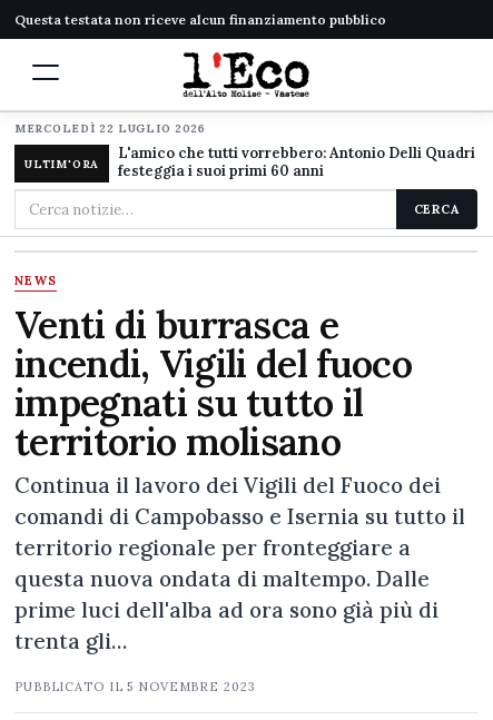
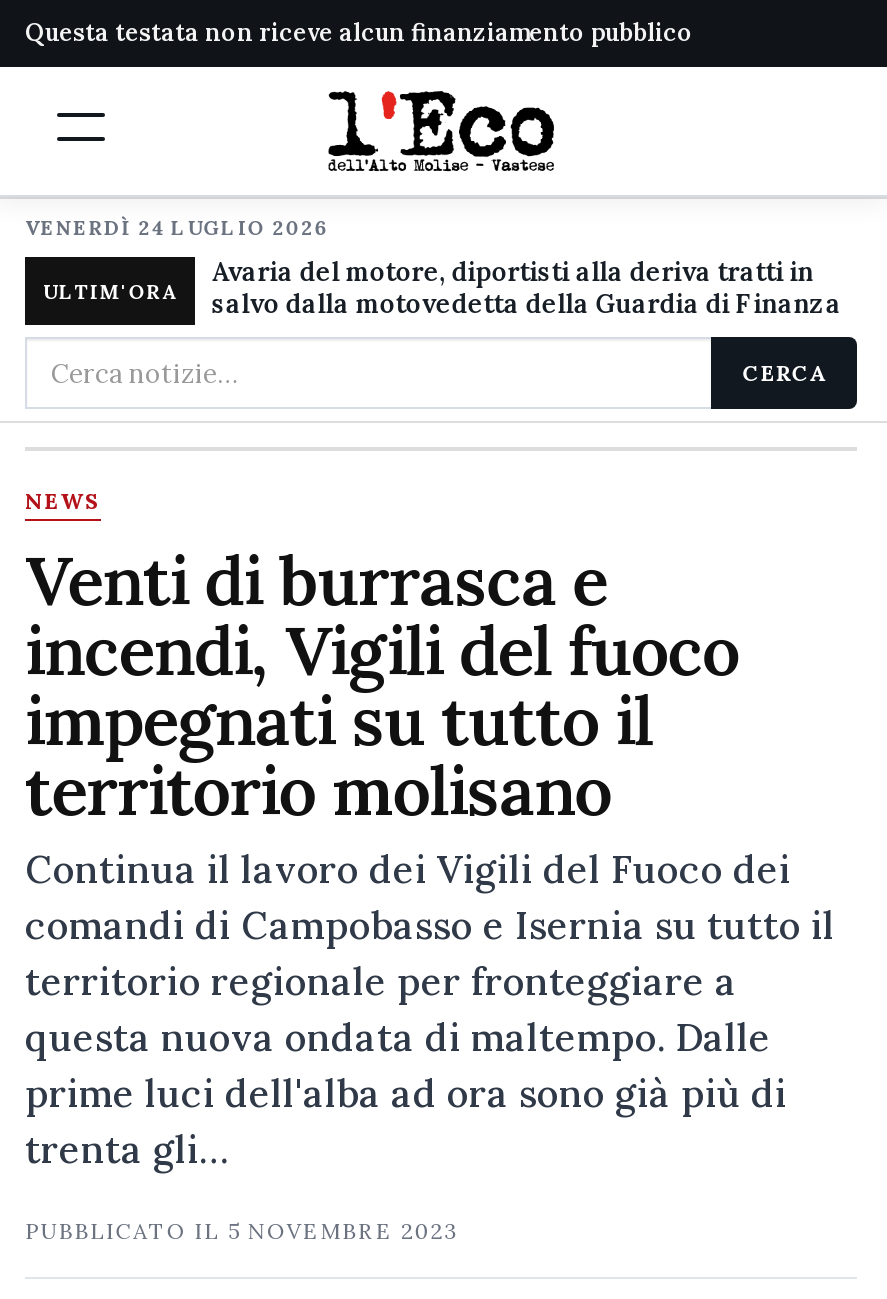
[14,121,206,136] MERCOLEDÌ 22 LUGLIO 2026 -> [25,215,328,241] VENERDÌ 24 LUGLIO 2026
[118,144,475,180] L'amico che tutti vorrebbero: Antonio Delli Quadri | festeggia i suoi primi 60 anni -> [211,255,841,321] Avaria del motore, diportisti alla deriva tratti in | salvo dalla motovedetta della Guardia di Finanza

